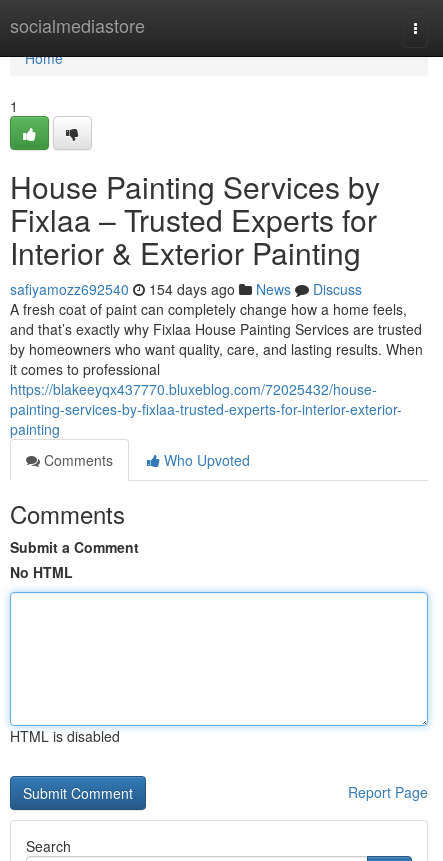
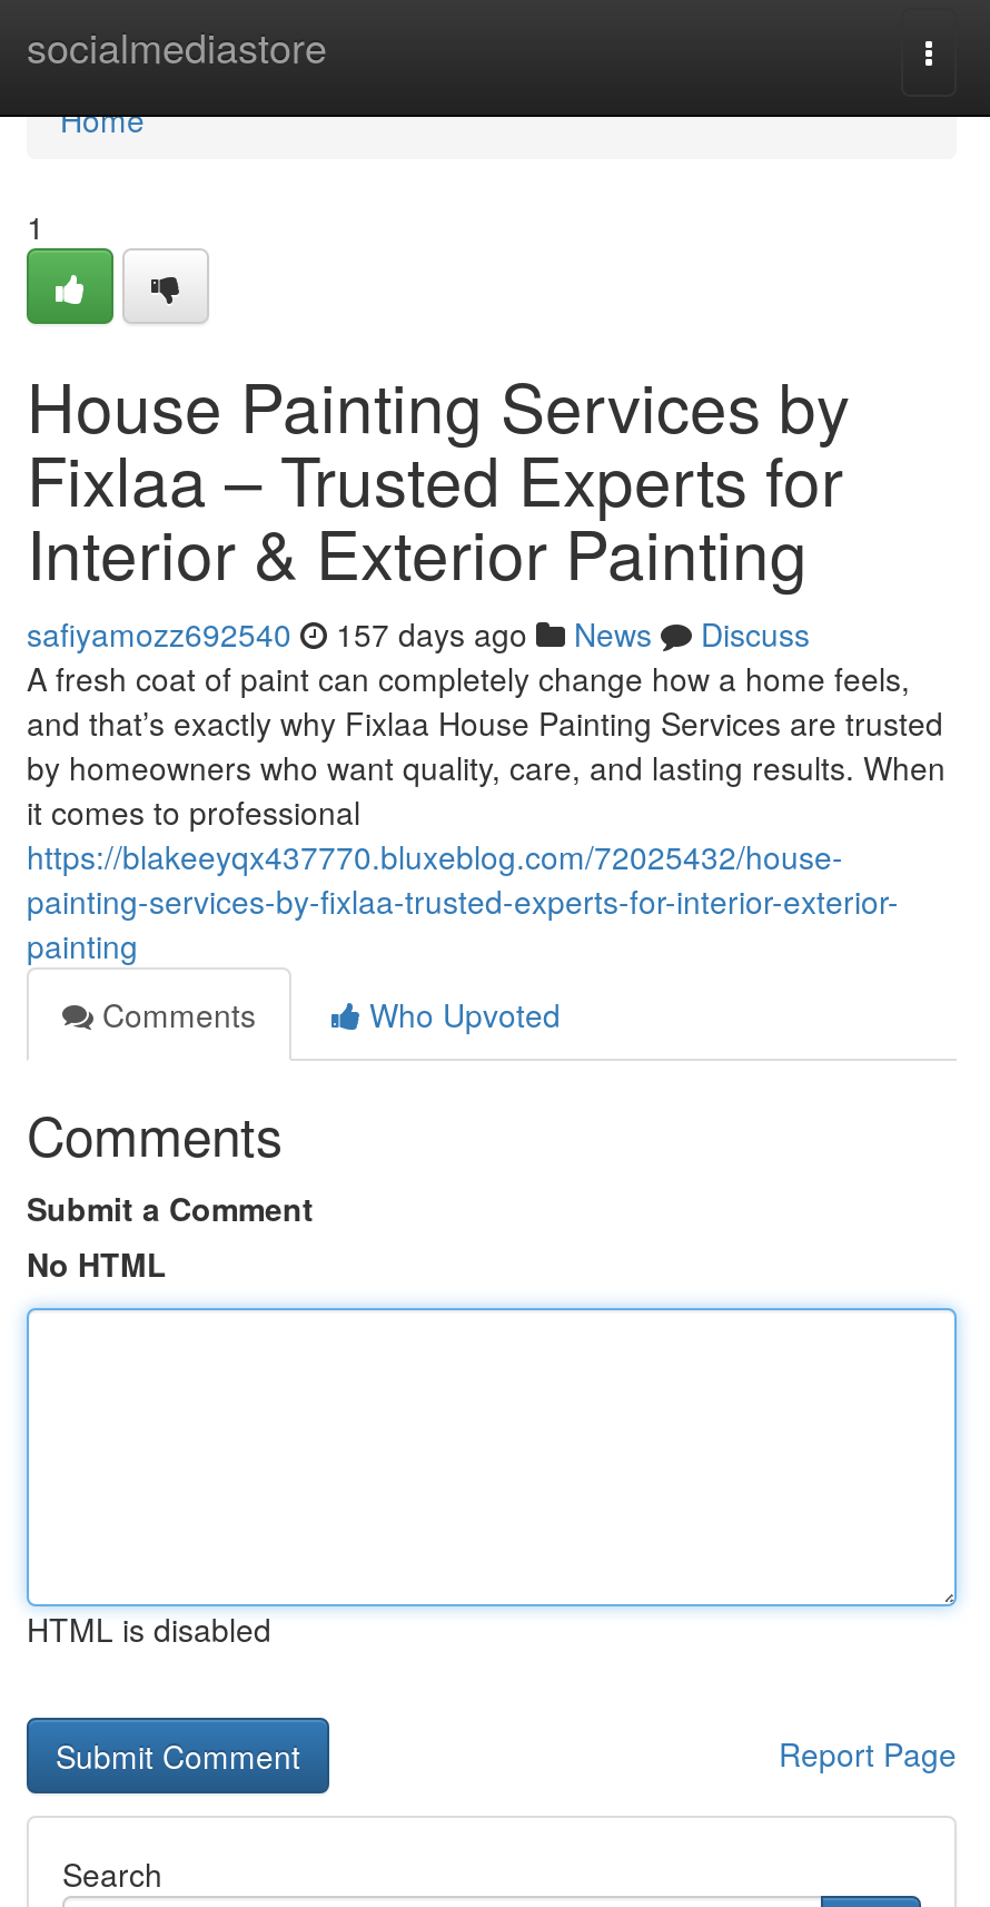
[10,279,362,299] safiyamozz692540 154 days ago News Discuss -> [27,611,810,656] safiyamozz692540 157 days ago News Discuss

